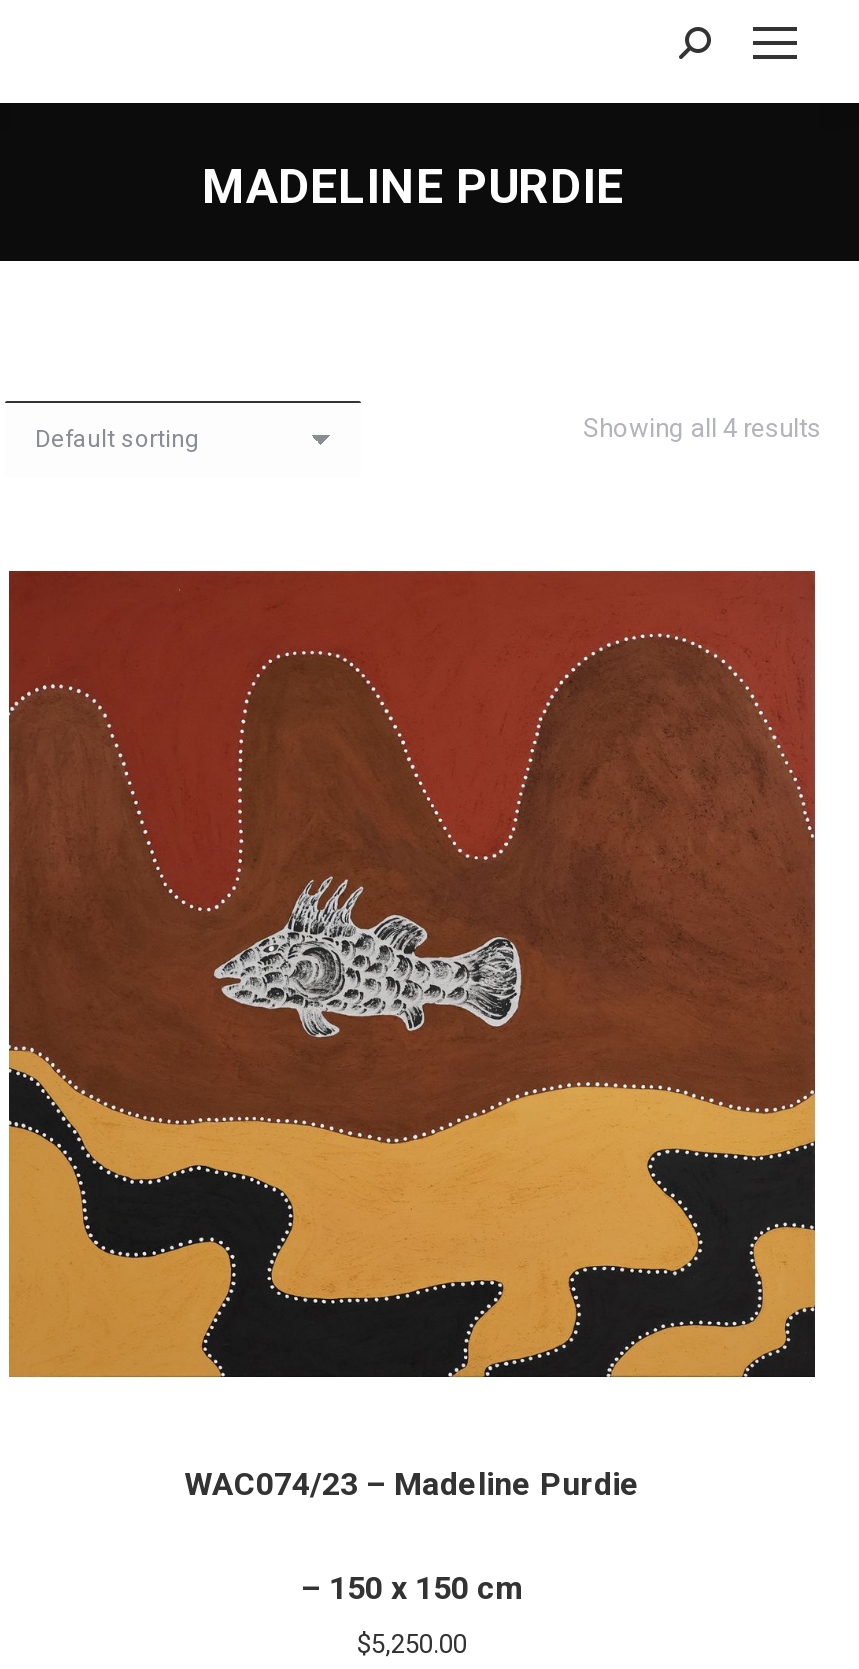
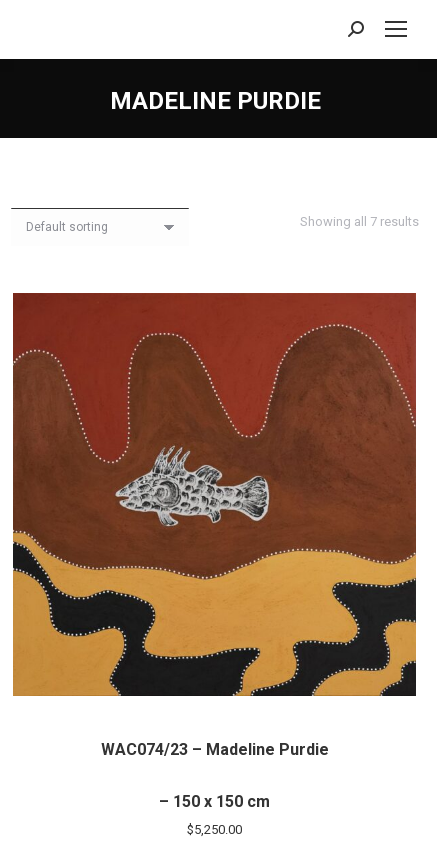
[583,413,821,443] Showing all 4 results -> [300,214,419,229] Showing all 7 results

